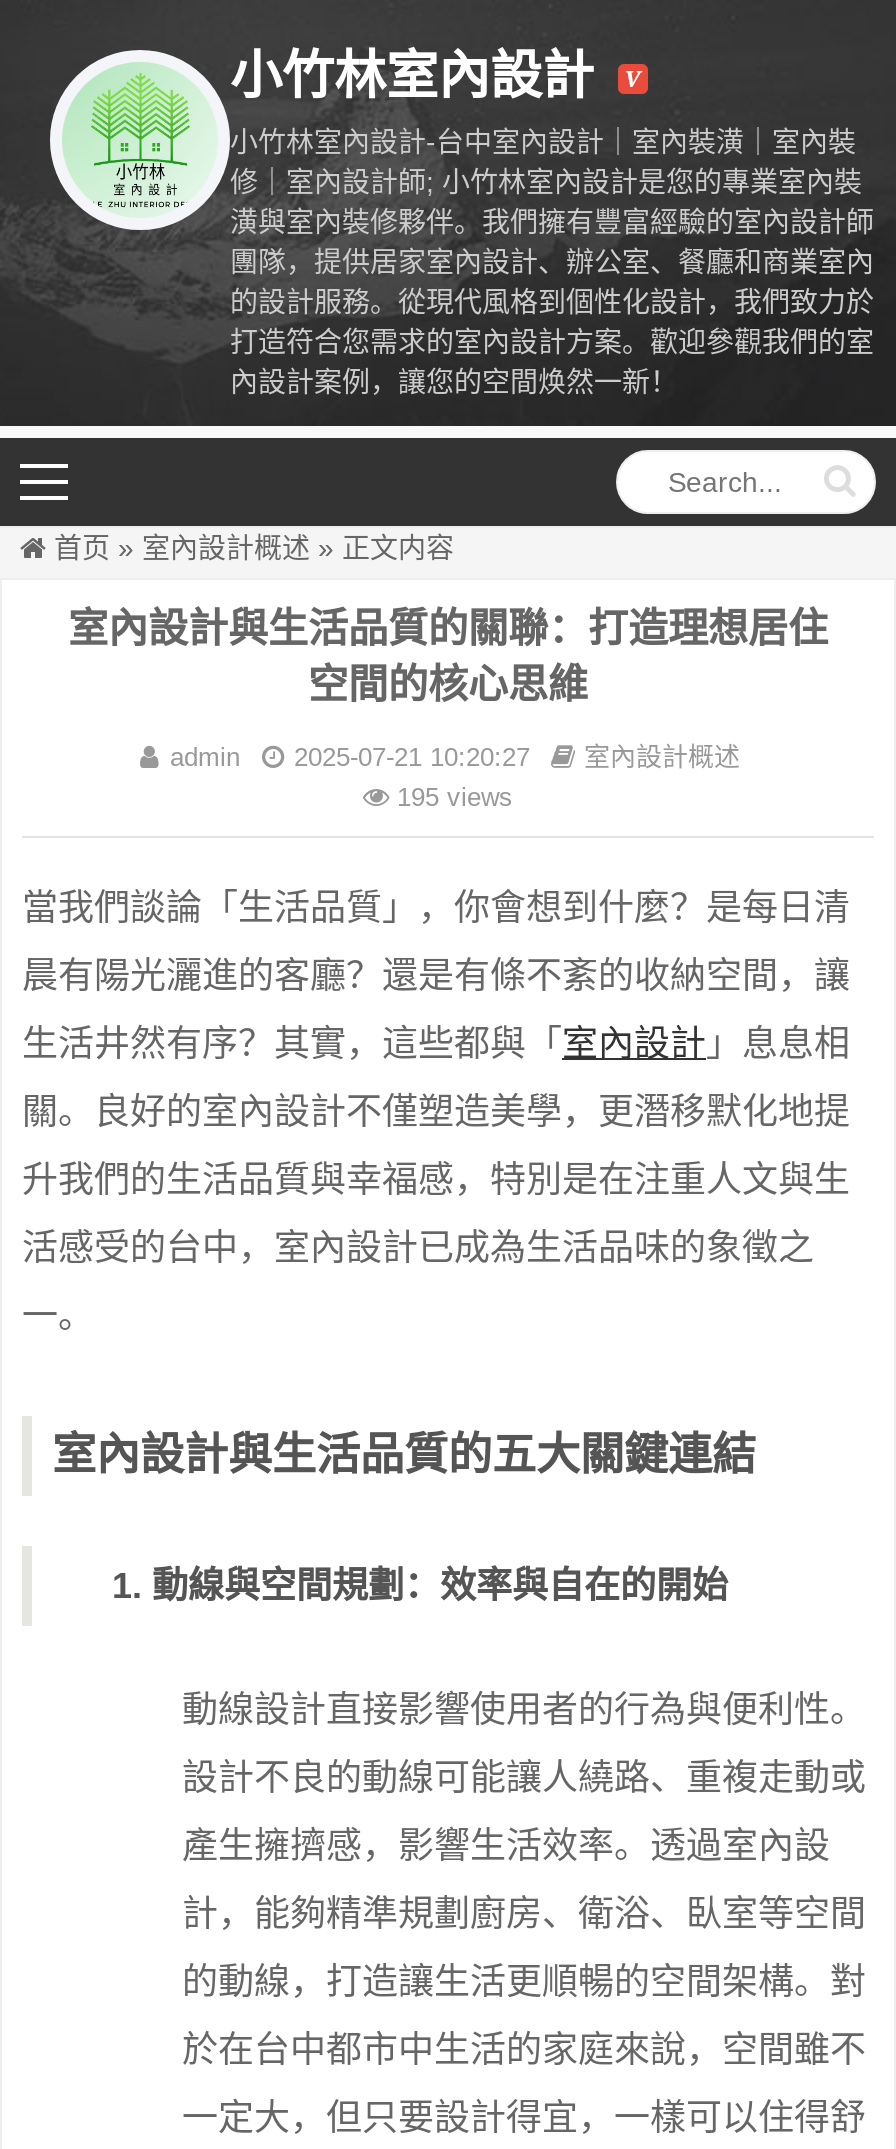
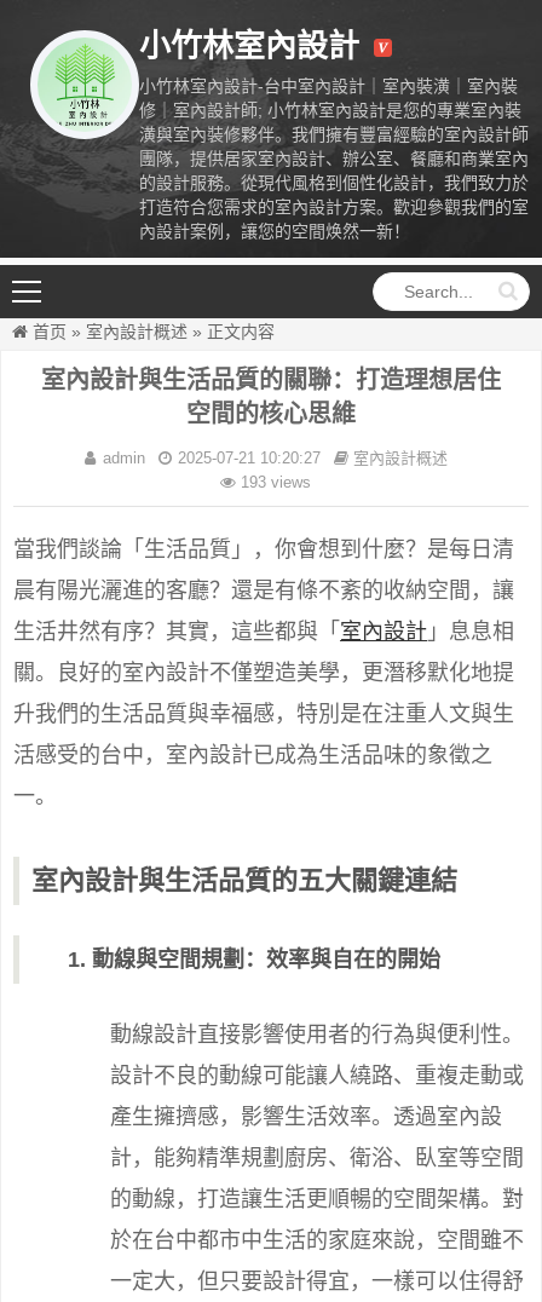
[397,782,513,812] 195 views -> [240,473,310,491] 193 views

